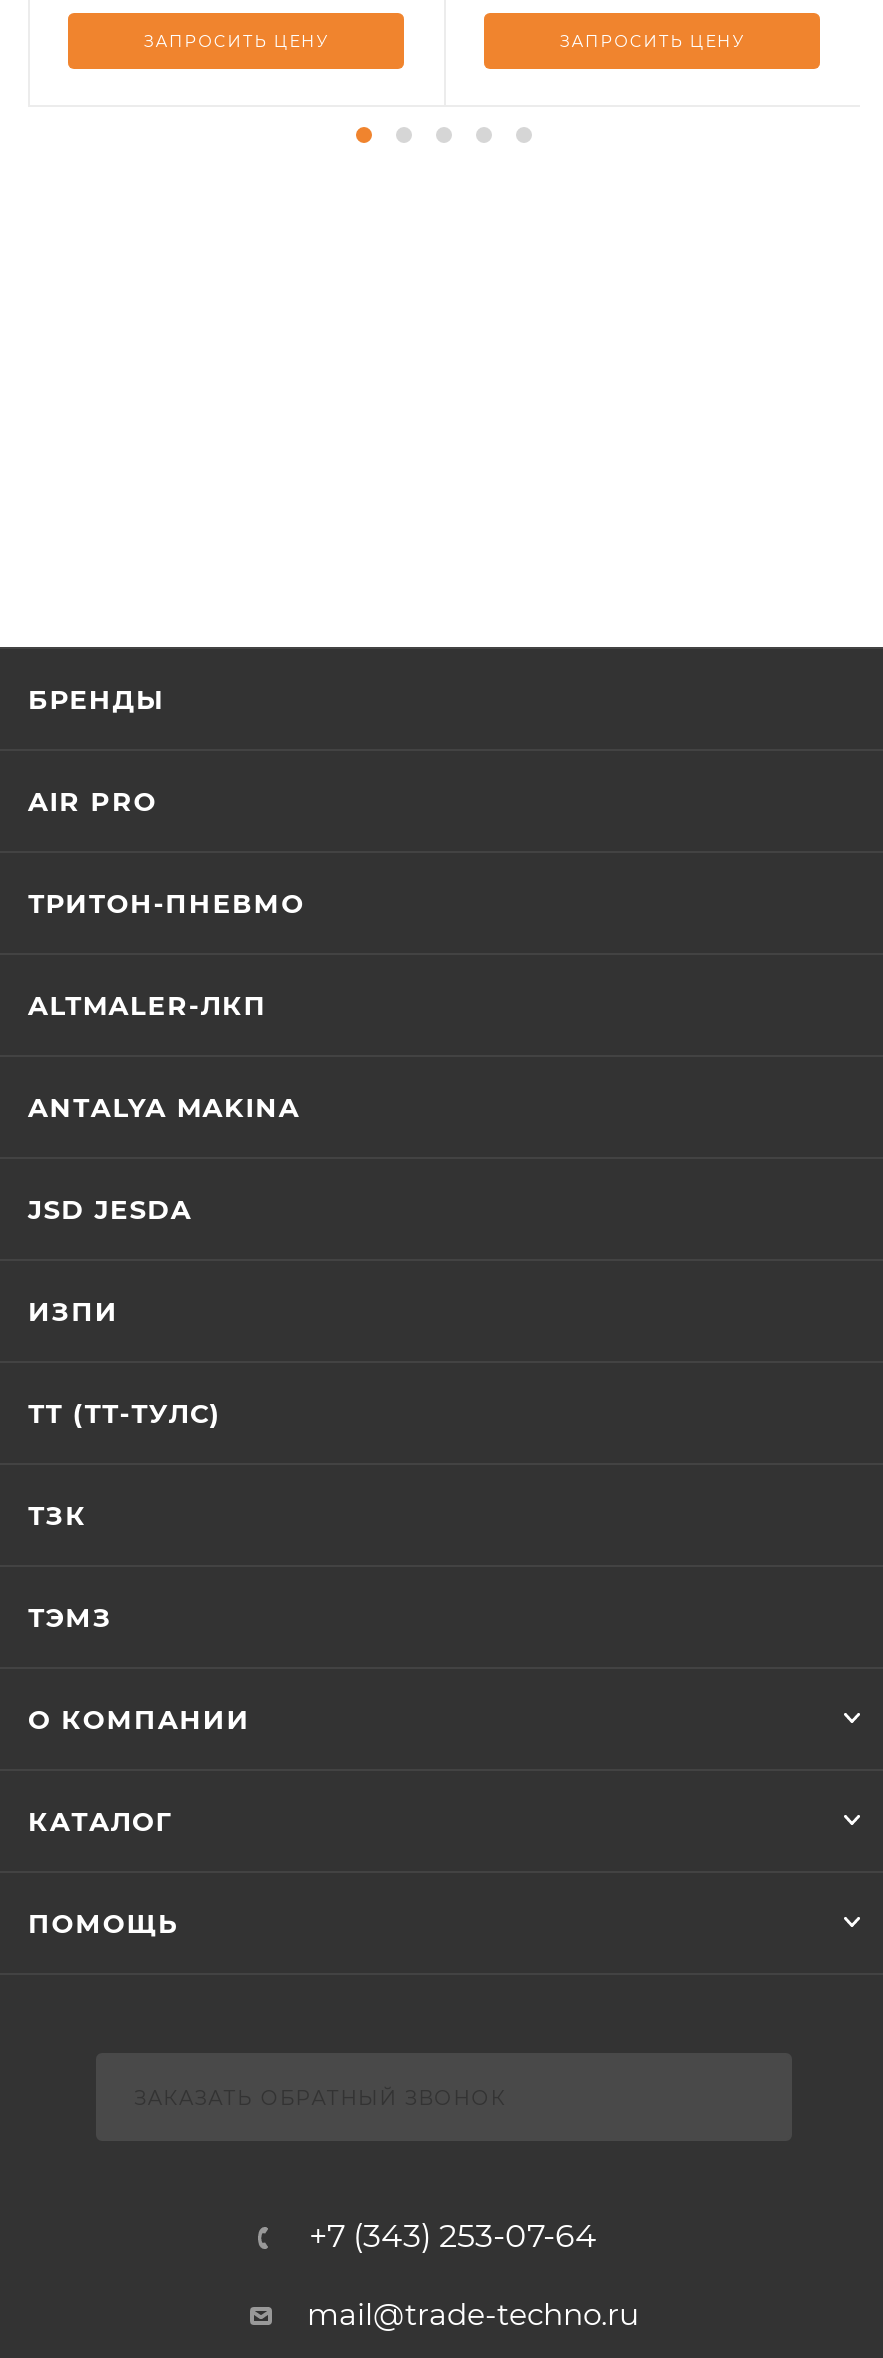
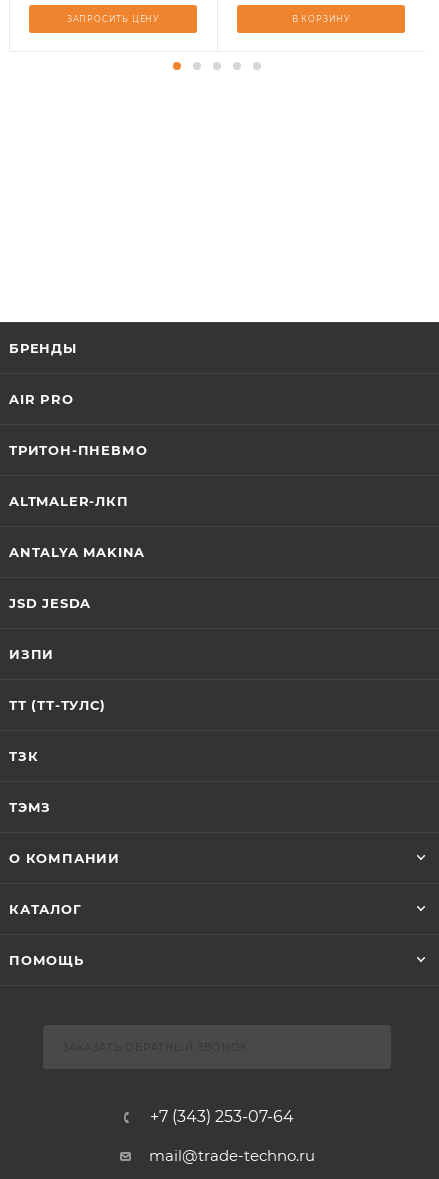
[560,30,744,50] ЗАПРОСИТЬ ЦЕНУ -> [292,13,350,23] В КОРЗИНУ

